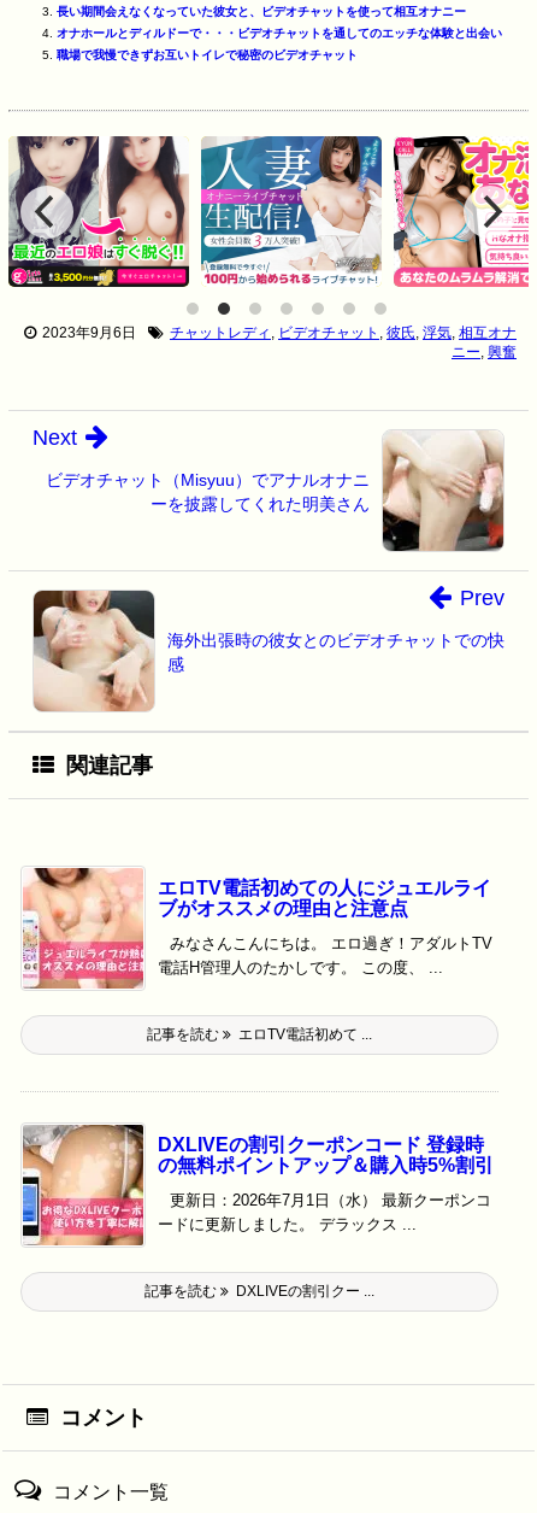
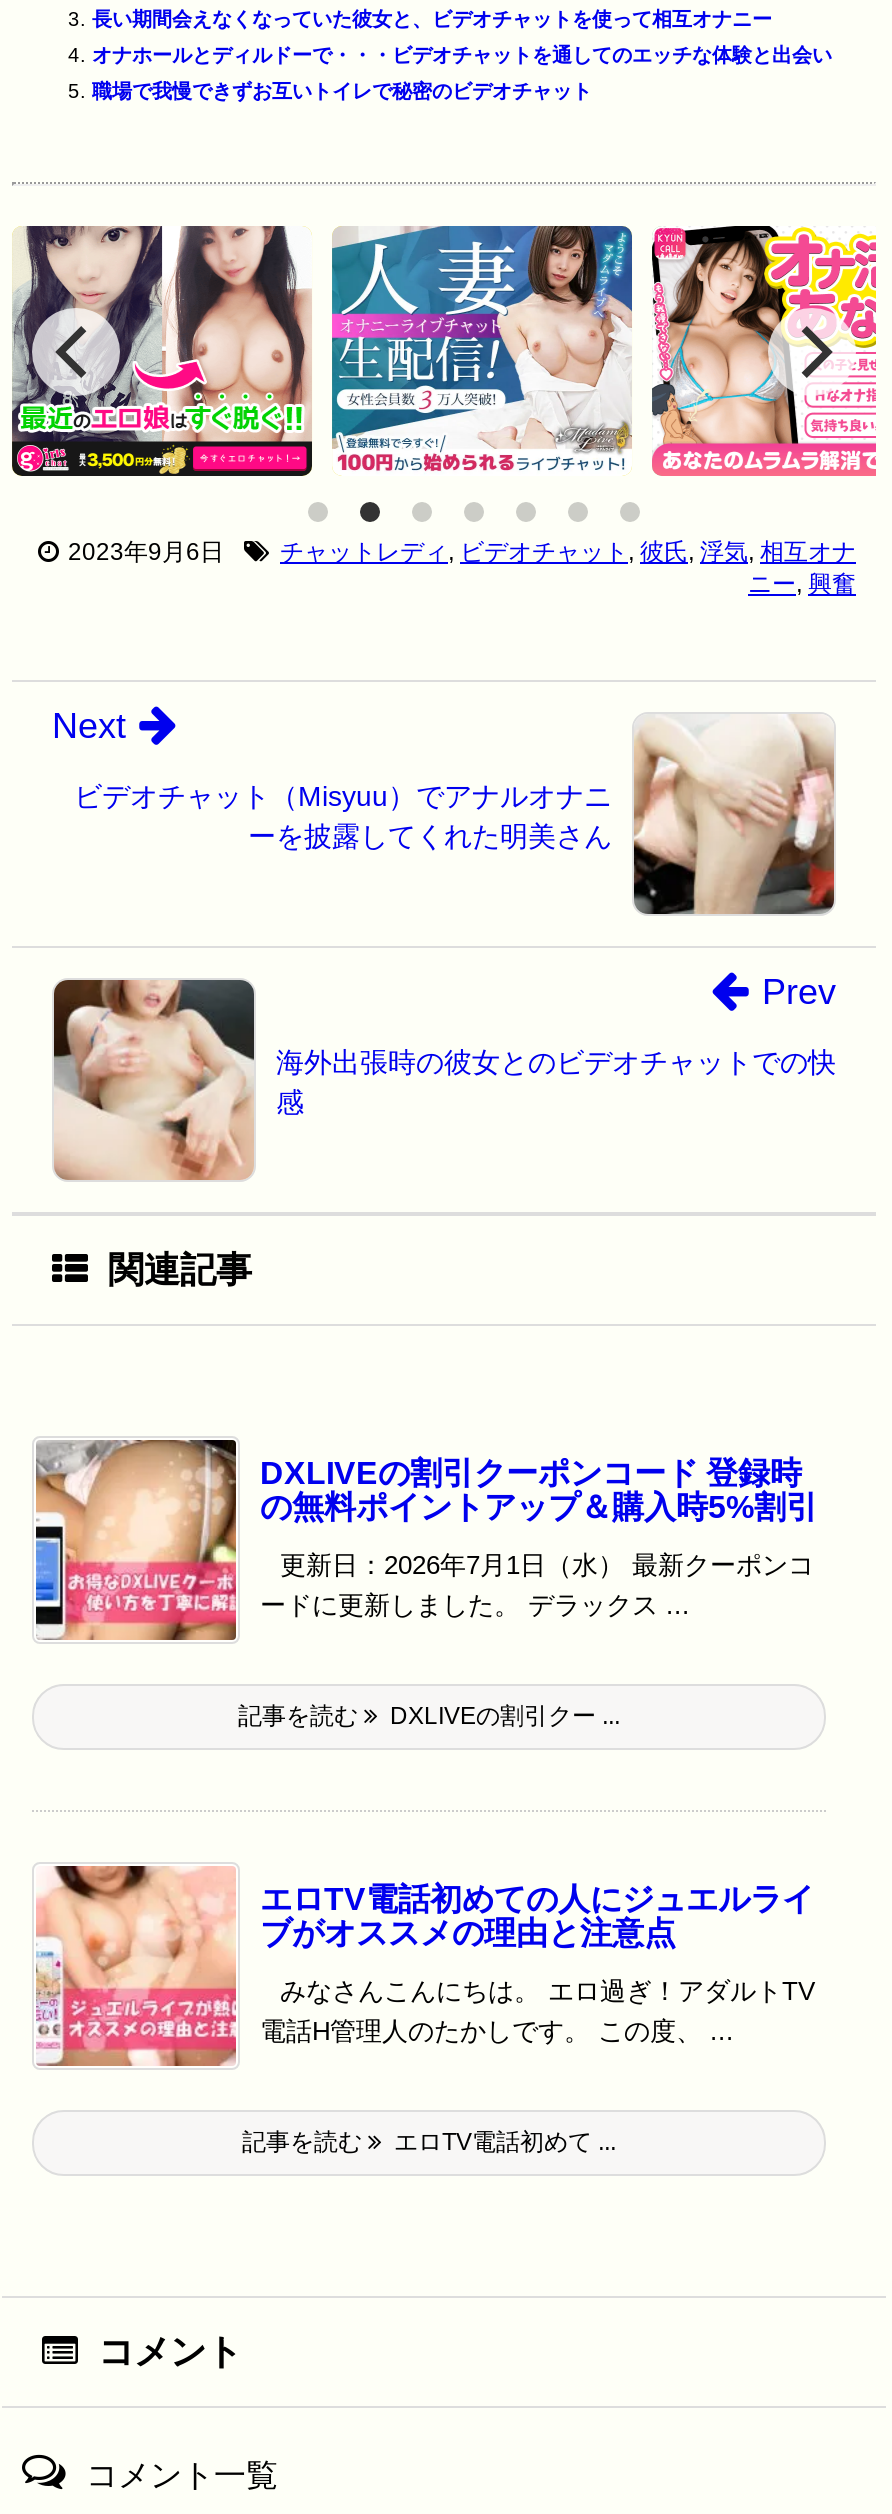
moved [20,866,492,1043] -> [32,1862,816,2156]: [image] | エロTV電話初めての人にジュエルライ | ブがオススメの理由と注意点 | みなさんこんにちは。 エロ過ぎ！アダルトTV | 電話H管理人のたかしです。 この度、 ... | 記事を読む エロTV電話初めて ...
moved [22,1124,494,1247] -> [34,1438,818,1642]: [image] | DXLIVEの割引クーポンコード 登録時 | の無料ポイントアップ＆購入時5%割引 | 更新日：2026年7月1日（水） 最新クーポンコ | ードに更新しました。 デラックス ...
moved [144,1283,374,1300] -> [238,1702,620,1730]: 記事を読む DXLIVEの割引クー ...

